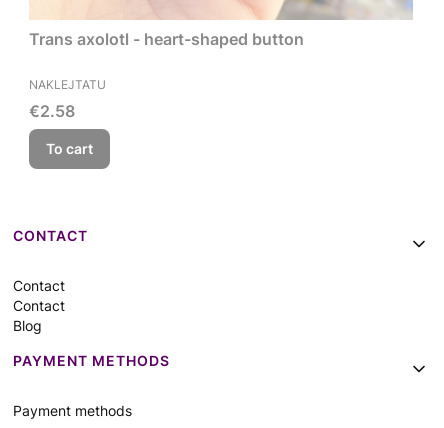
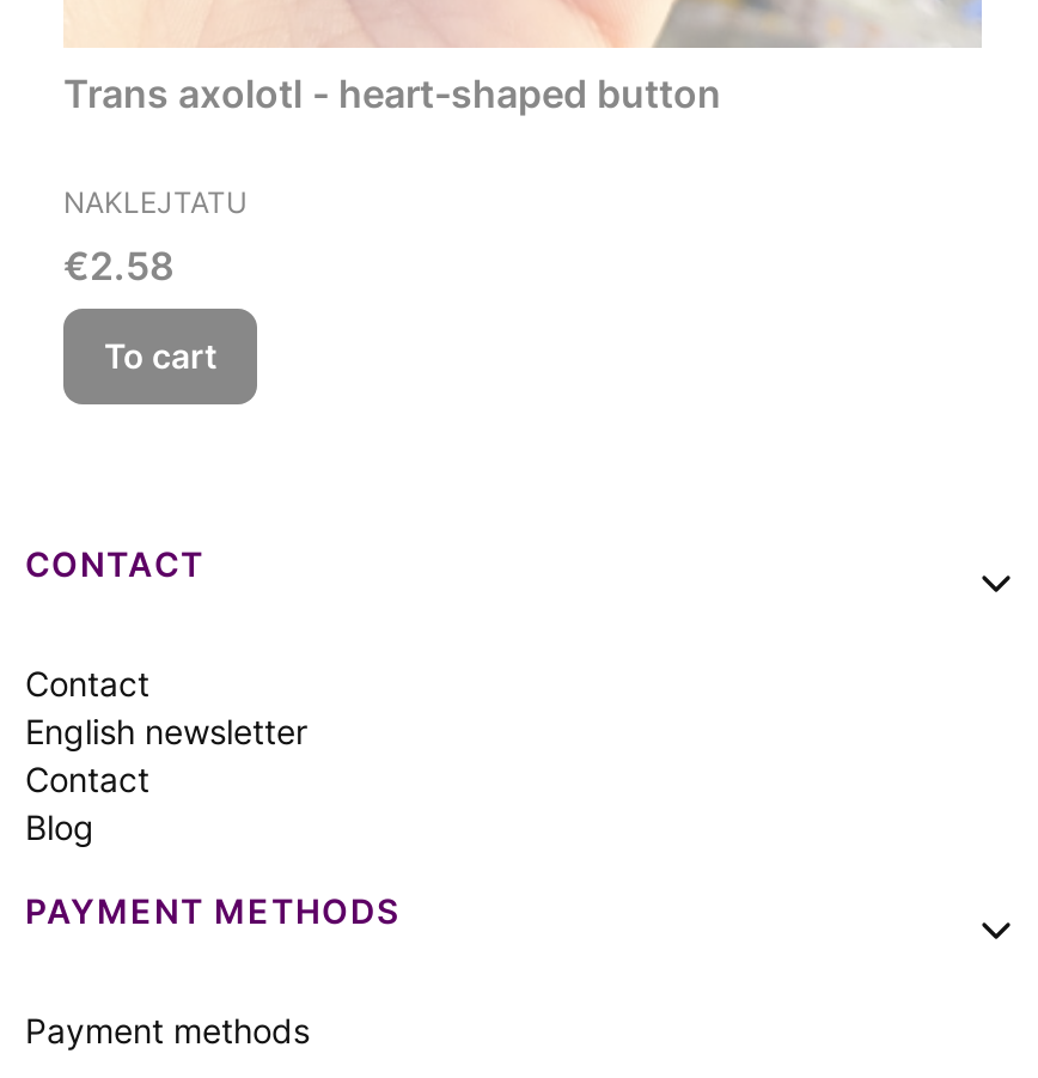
none -> [25,711,307,751] English newsletter

